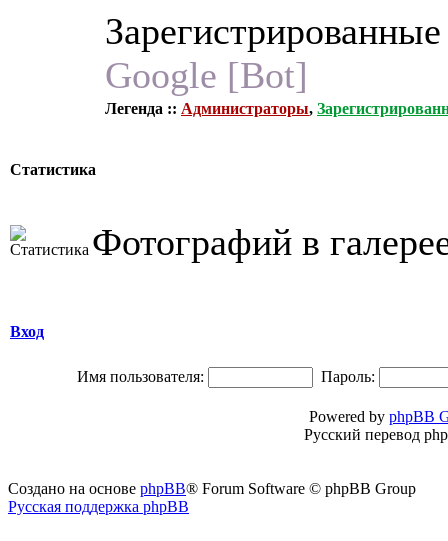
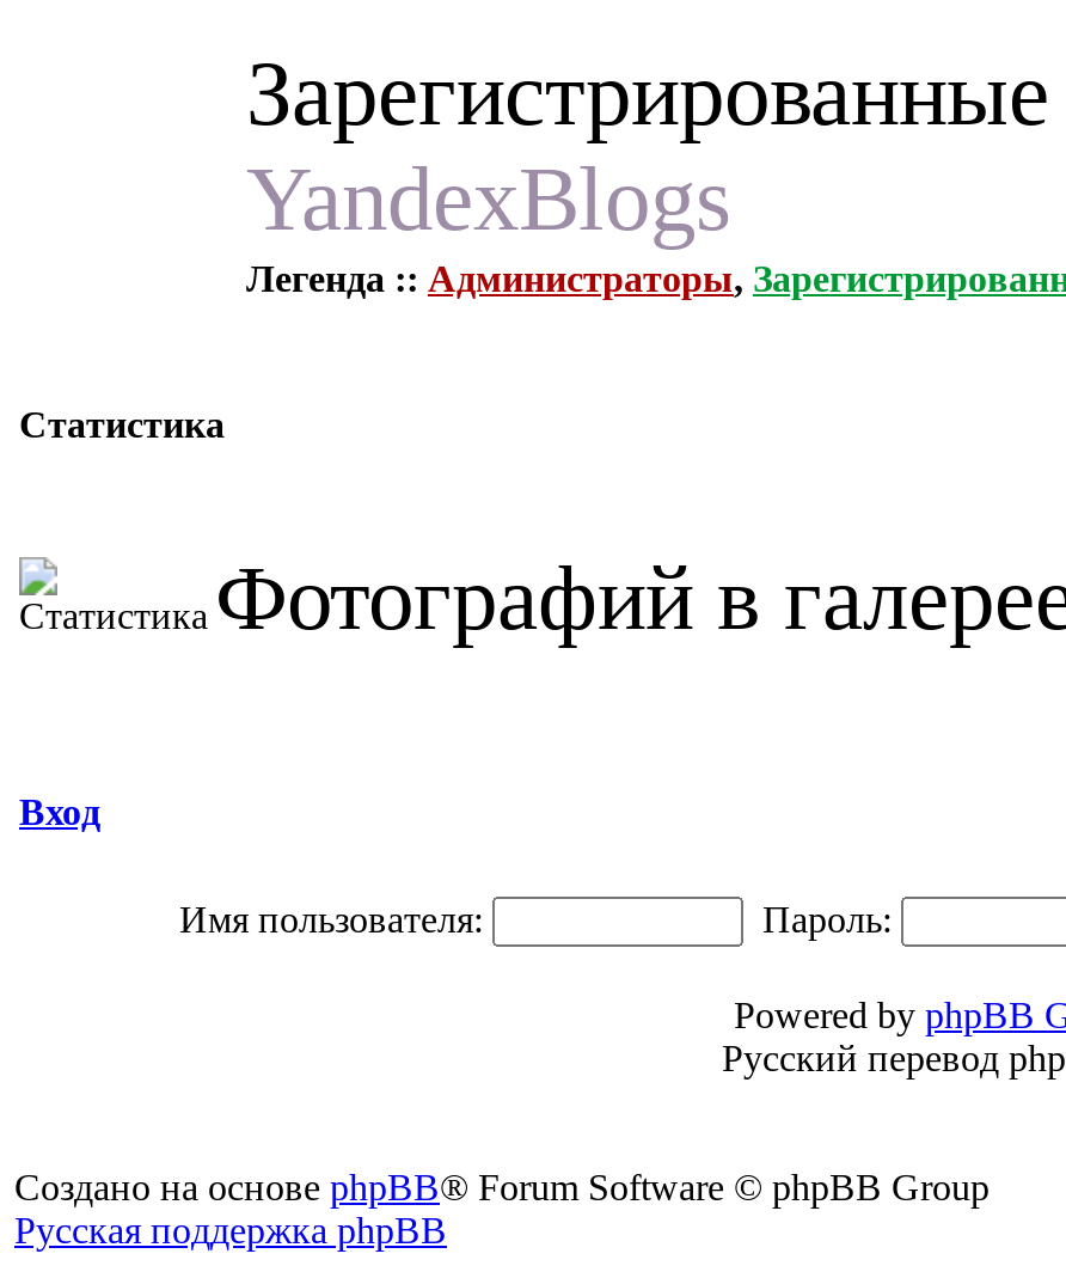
[105,54,308,96] Google [Bot] -> [246,148,731,249] YandexBlogs

